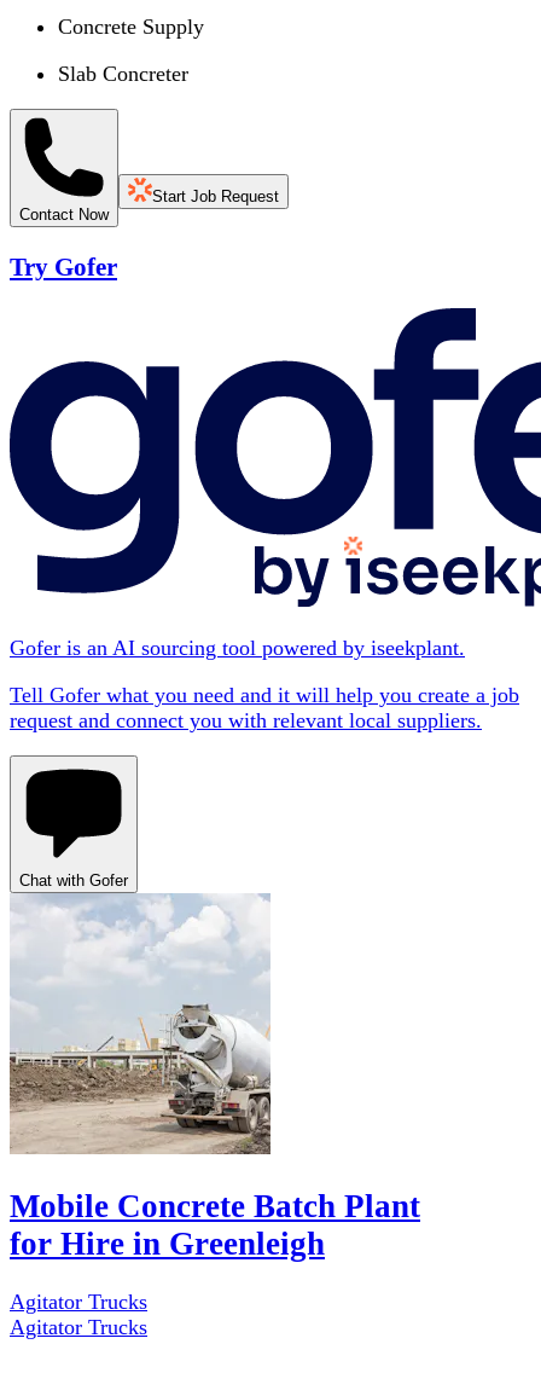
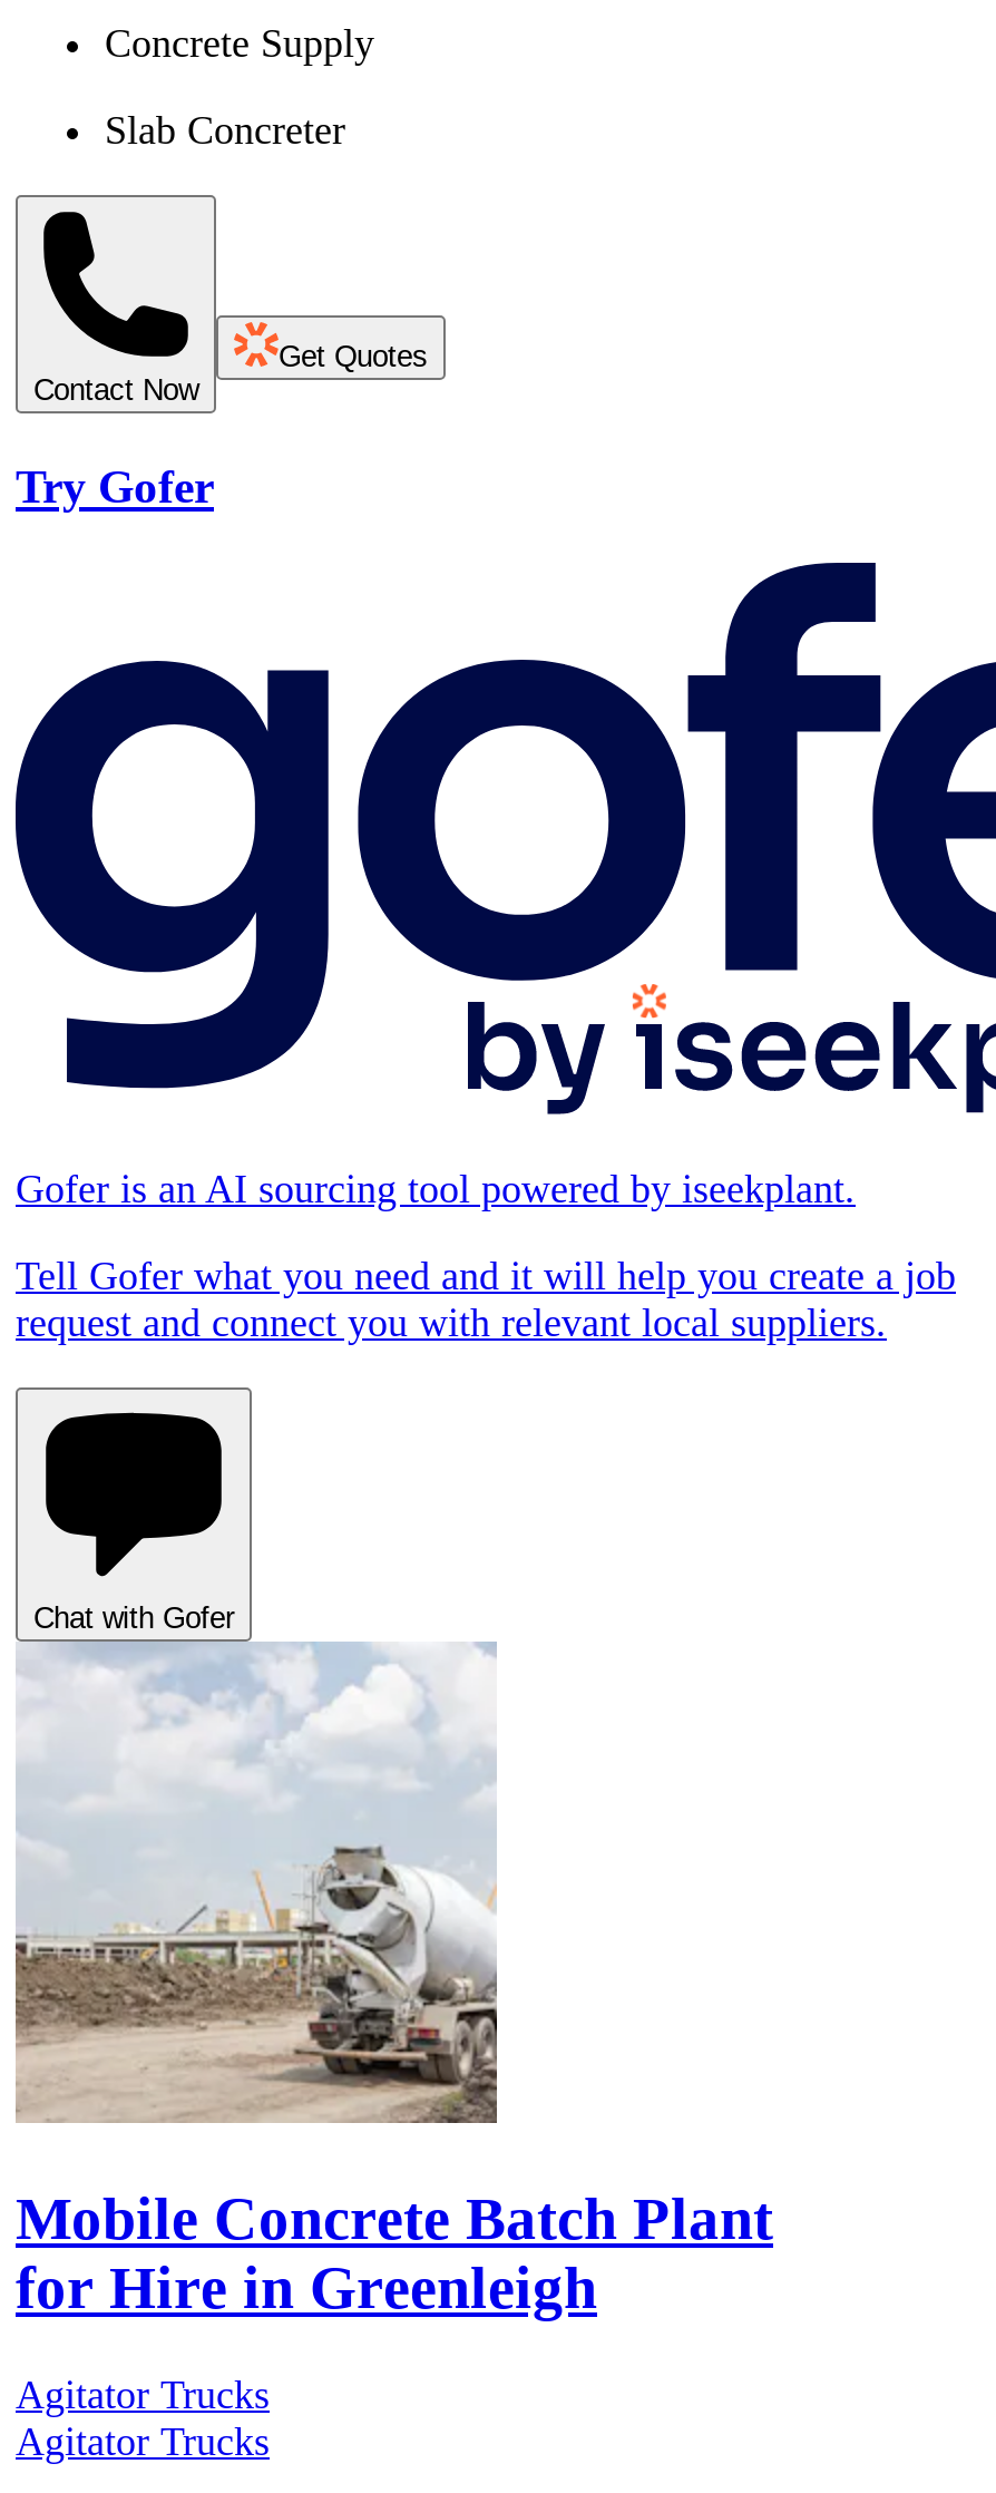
[152,188,279,206] Start Job Request -> [279,340,428,374] Get Quotes

